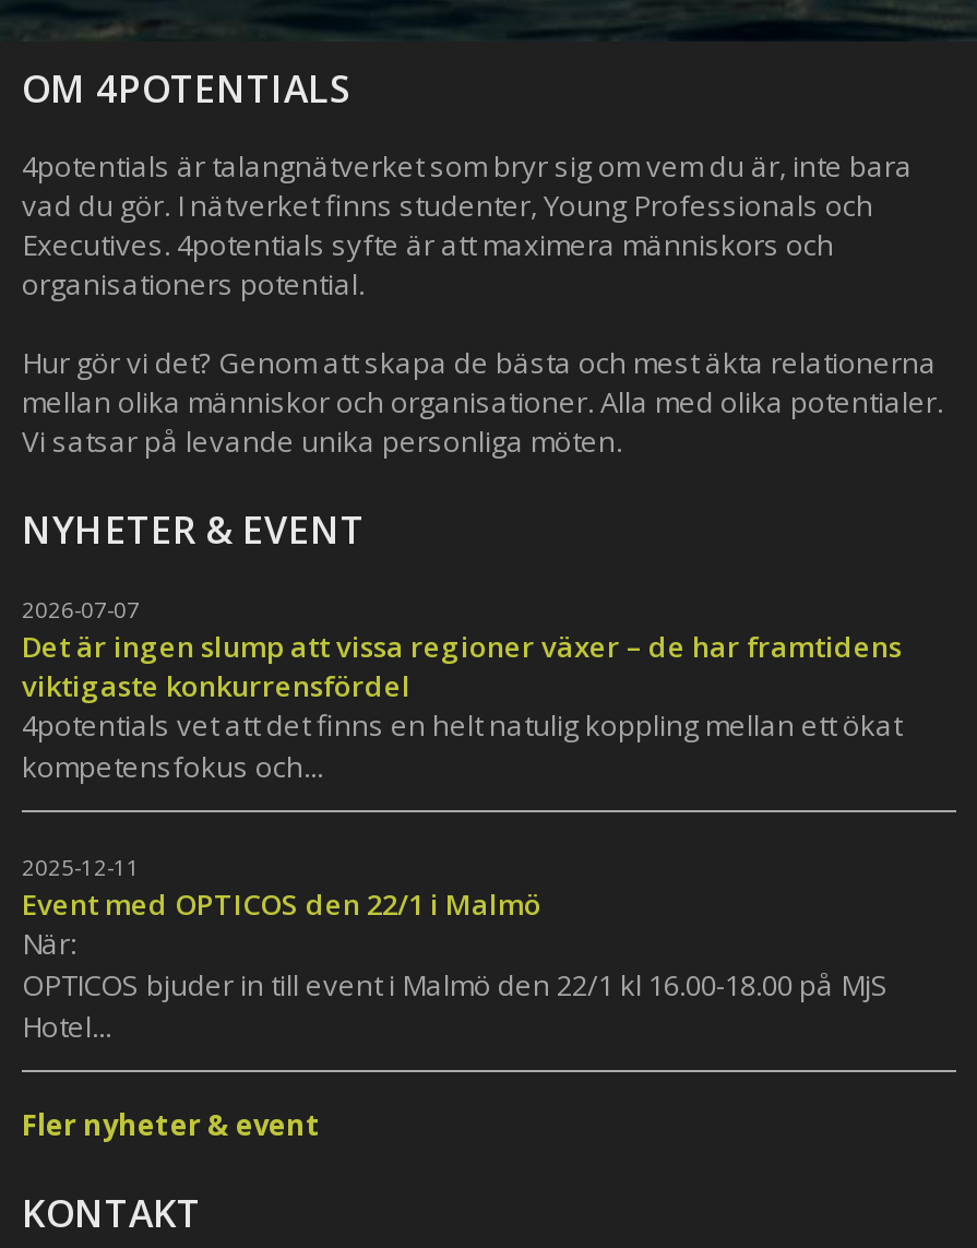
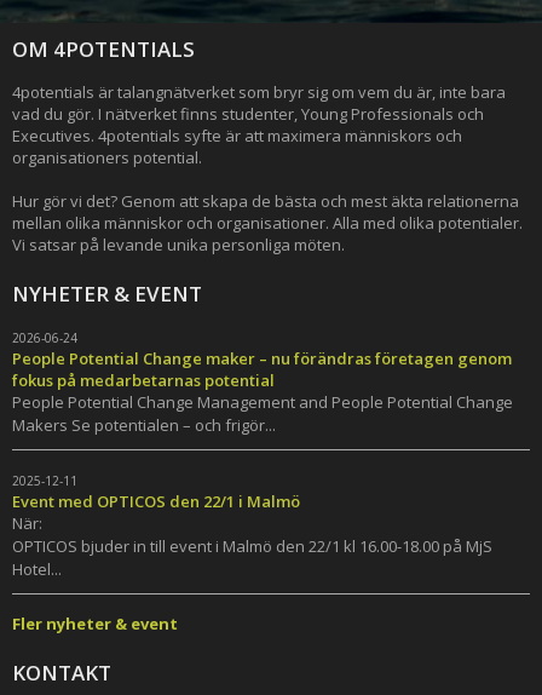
[22,593,902,785] 2026-07-07 | Det är ingen slump att vissa regioner växer – de har framtidens | viktigaste konkurrensfördel | 4potentials vet att det finns en helt natulig koppling mellan ett ökat | kompetensfokus och... -> [12,329,513,435] 2026-06-24 | People Potential Change maker – nu förändras företagen genom | fokus på medarbetarnas potential | People Potential Change Management and People Potential Change | Makers Se potentialen – och frigör...

